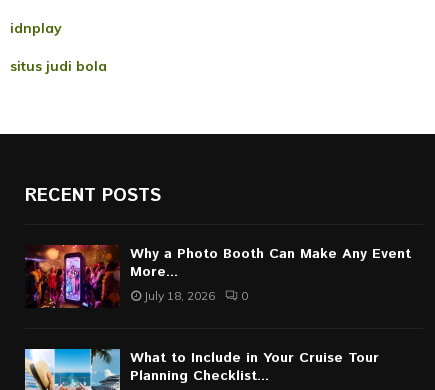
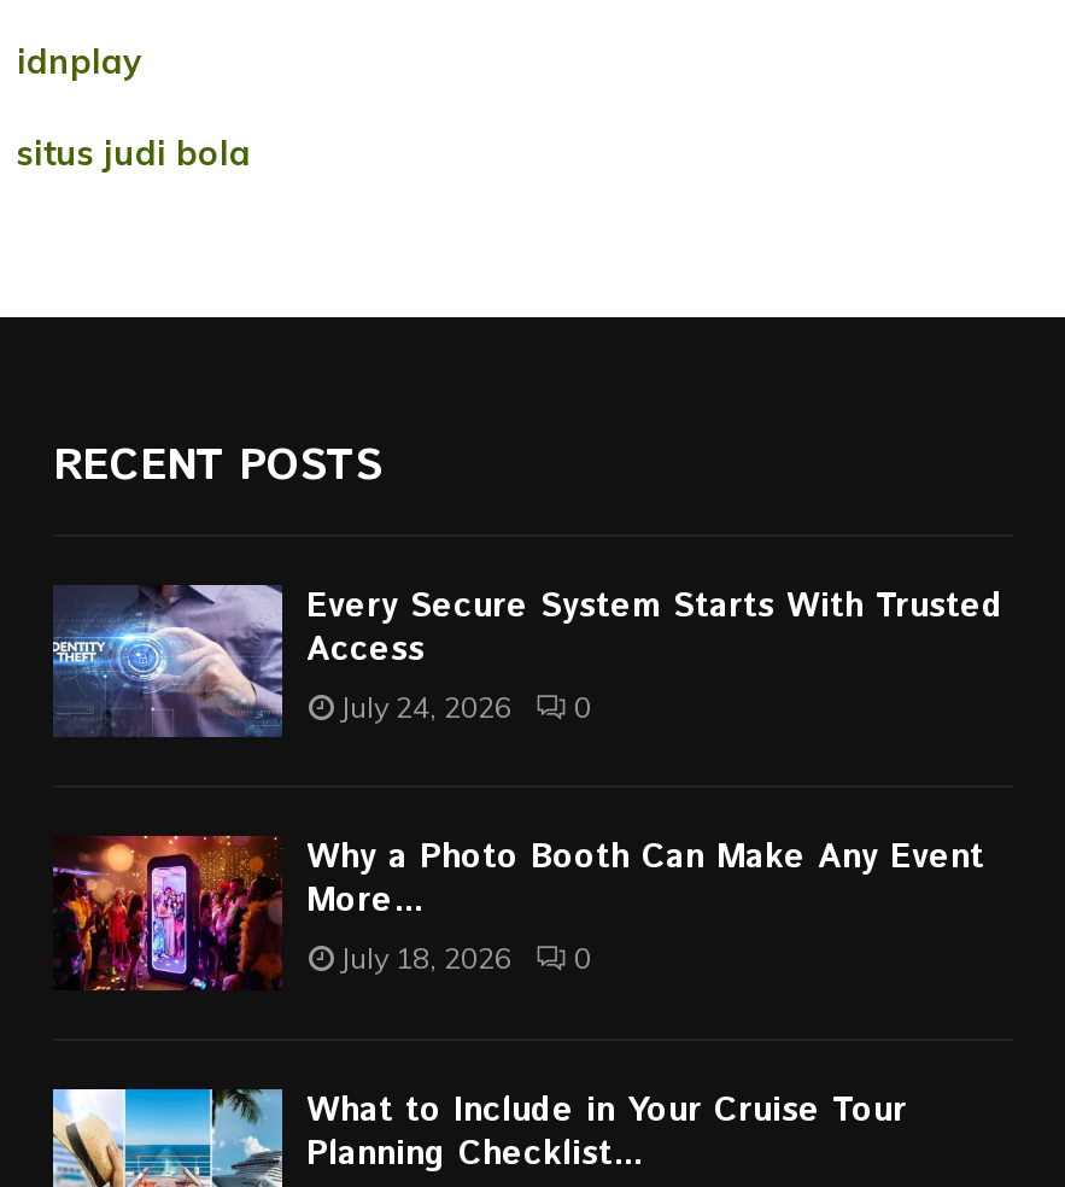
none -> [51,583,1003,737] [image] | Every Secure System Starts With Trusted | Access | July 24, 2026 | 0

